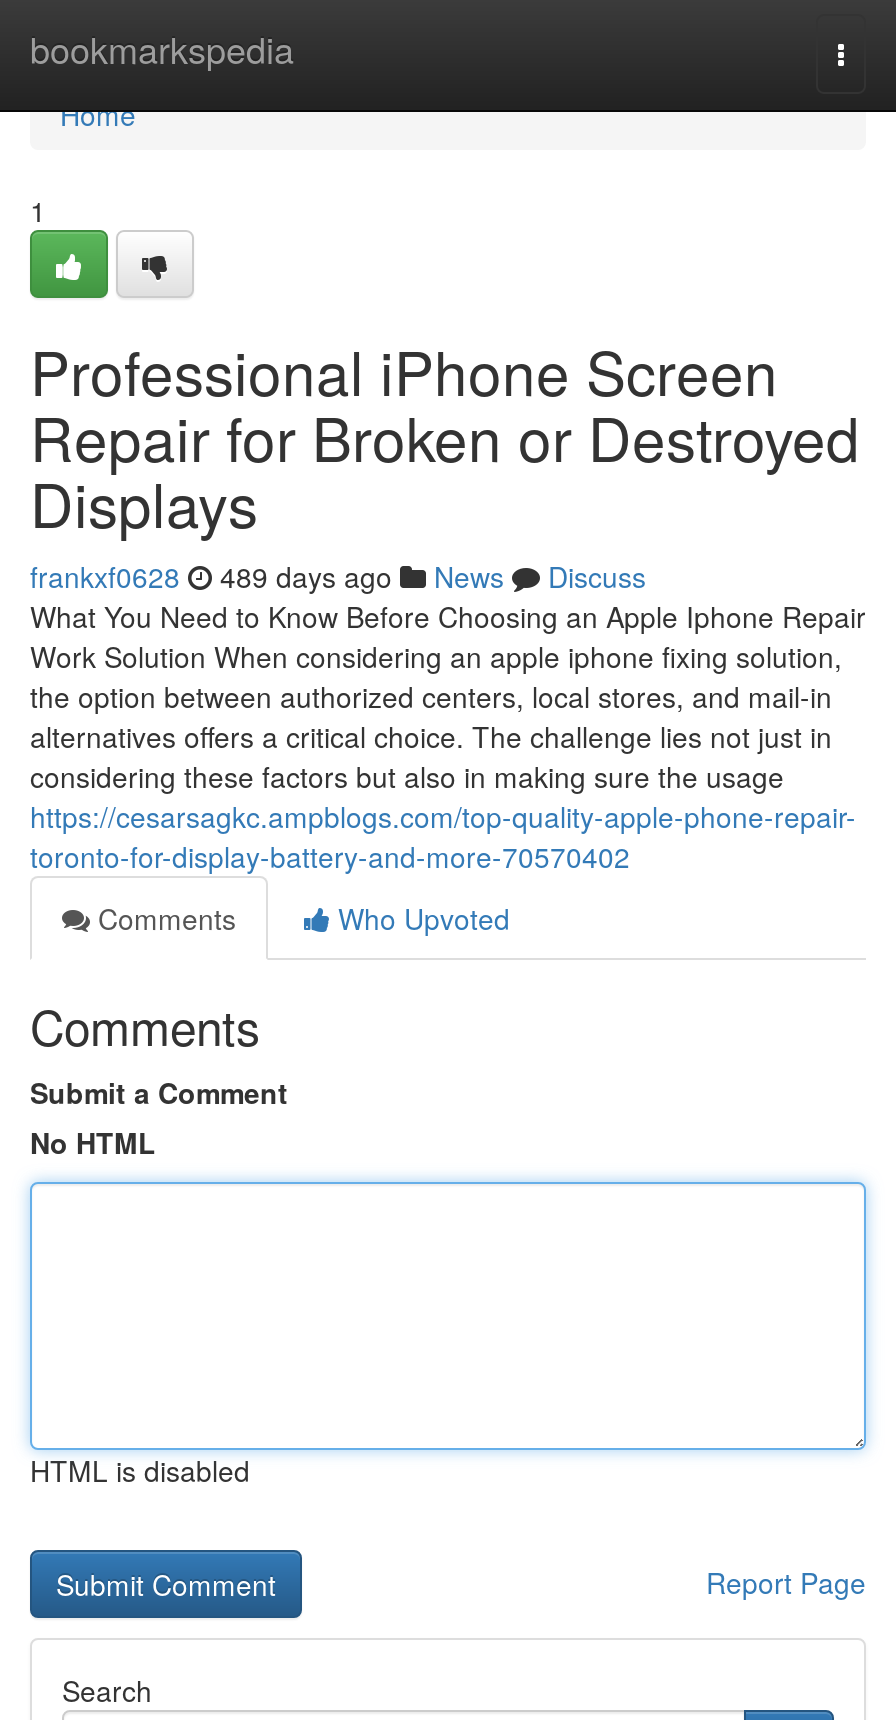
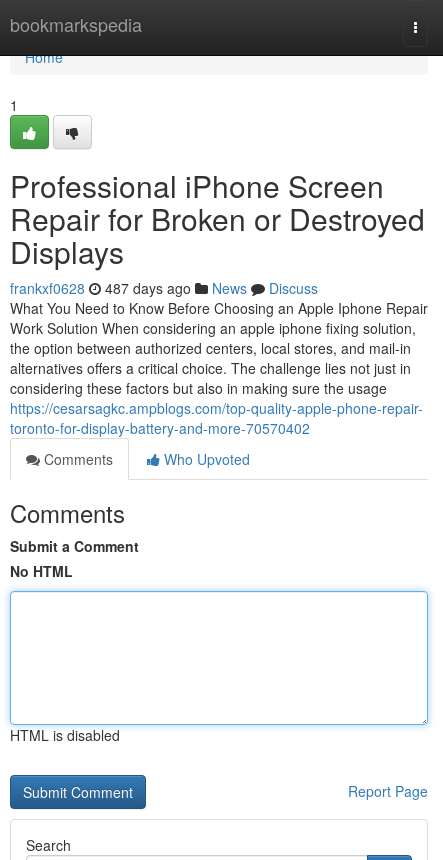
[30,556,646,596] frankxf0628 489 days ago News Discuss -> [10,278,318,298] frankxf0628 487 days ago News Discuss

